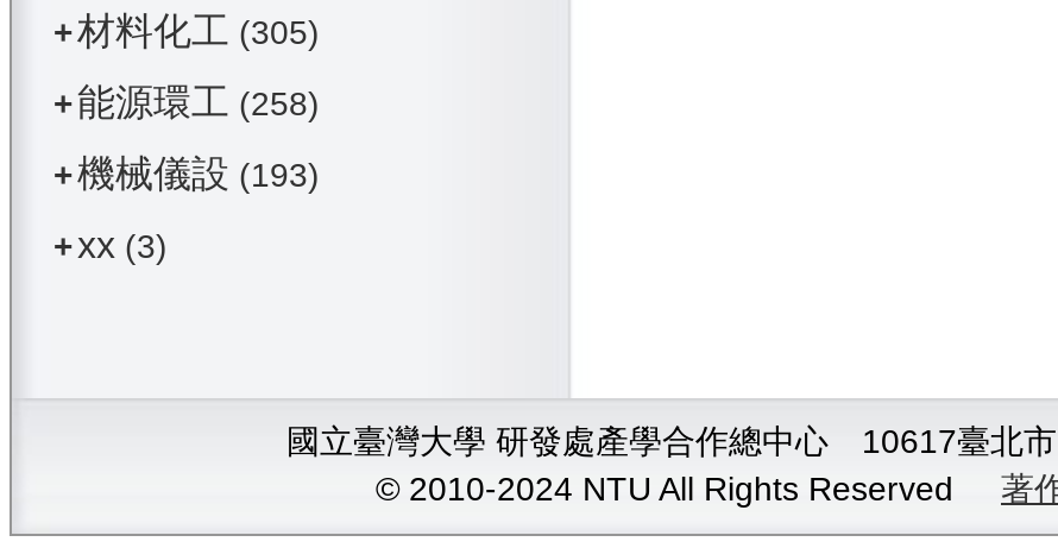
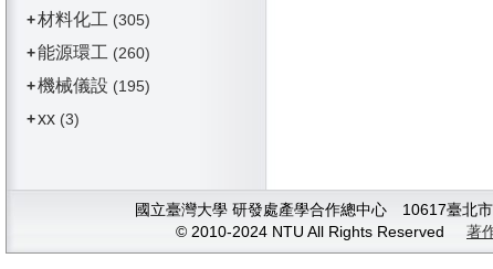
[53,81,320,122] + 能源環工(258) -> [26,43,150,61] + 能源環工(260)
[53,153,320,193] + 機械儀設(193) -> [26,76,150,94] + 機械儀設(195)

